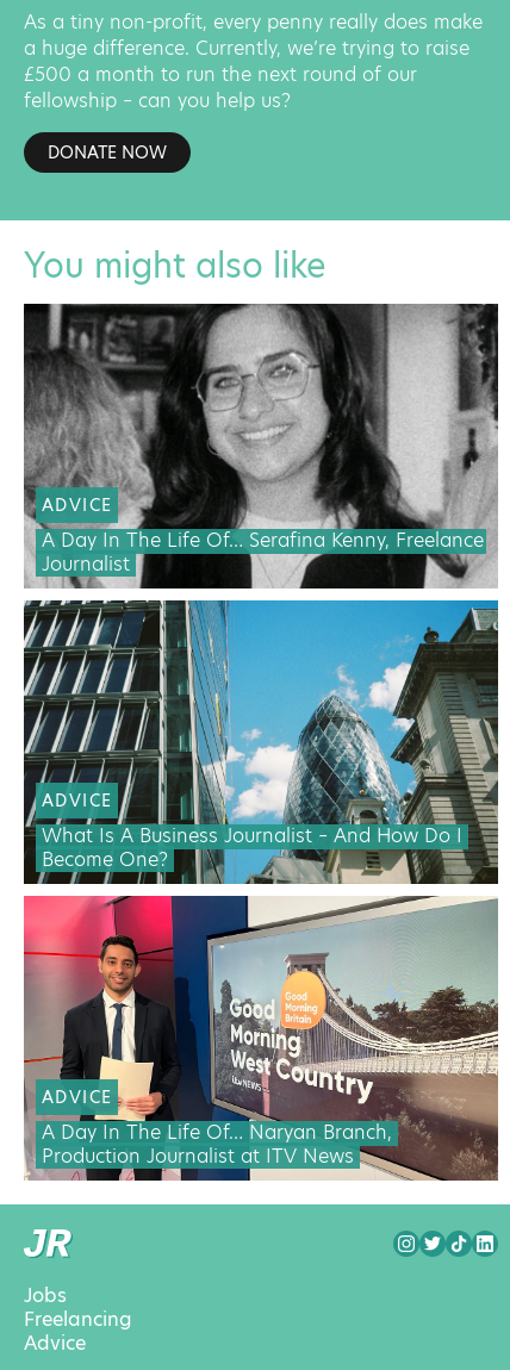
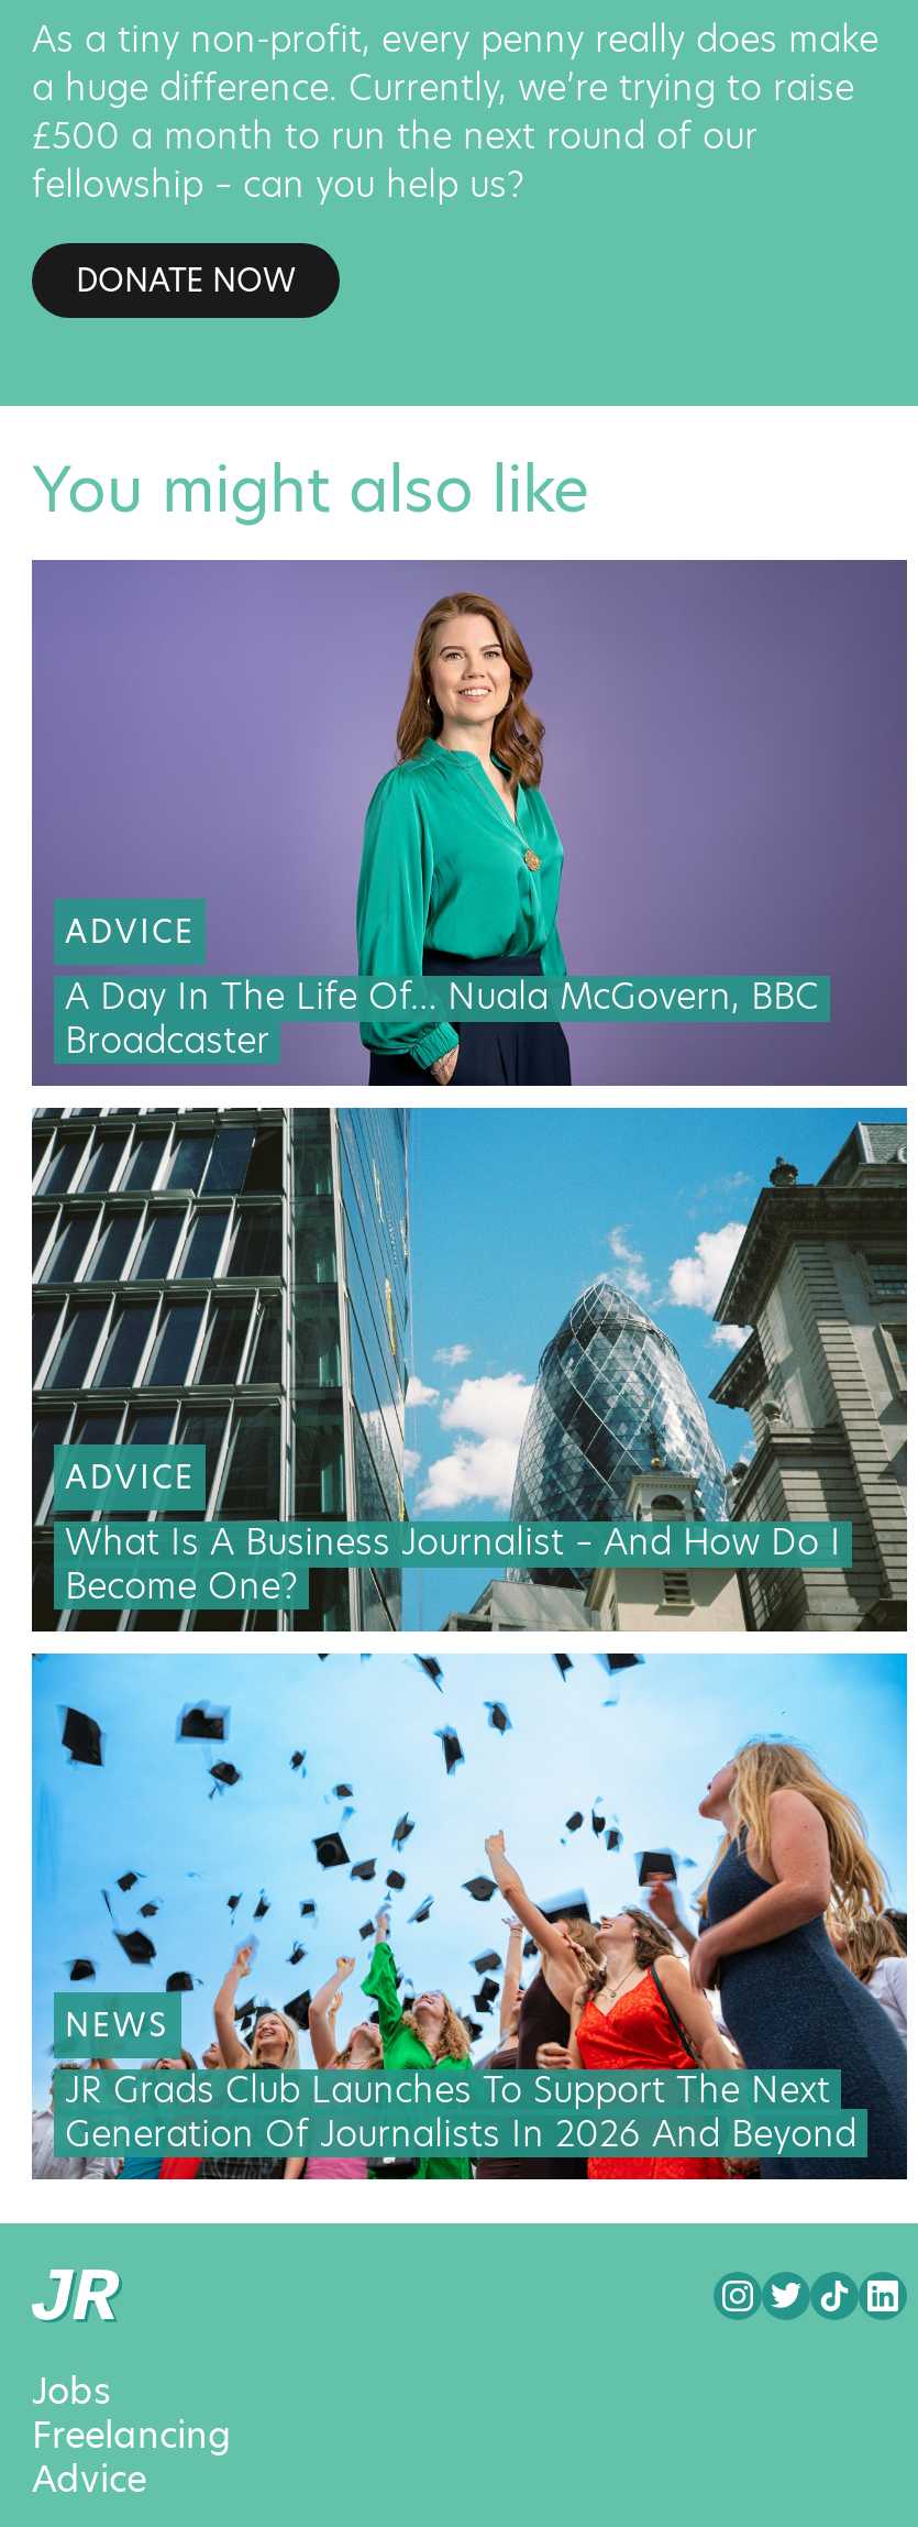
[23,303,499,577] [image] | A Day In The Life Of… Serafina Kenny, Freelance | Journalist -> [30,558,909,1088] [image] | A Day In The Life Of… Nuala McGovern, BBC | Broadcaster
[23,895,499,1182] [image] | ADVICE | A Day In The Life Of… Naryan Branch, | Production Journalist at ITV News -> [30,1651,909,2182] [image] | NEWS | JR Grads Club Launches To Support The Next | Generation Of Journalists In 2026 And Beyond

